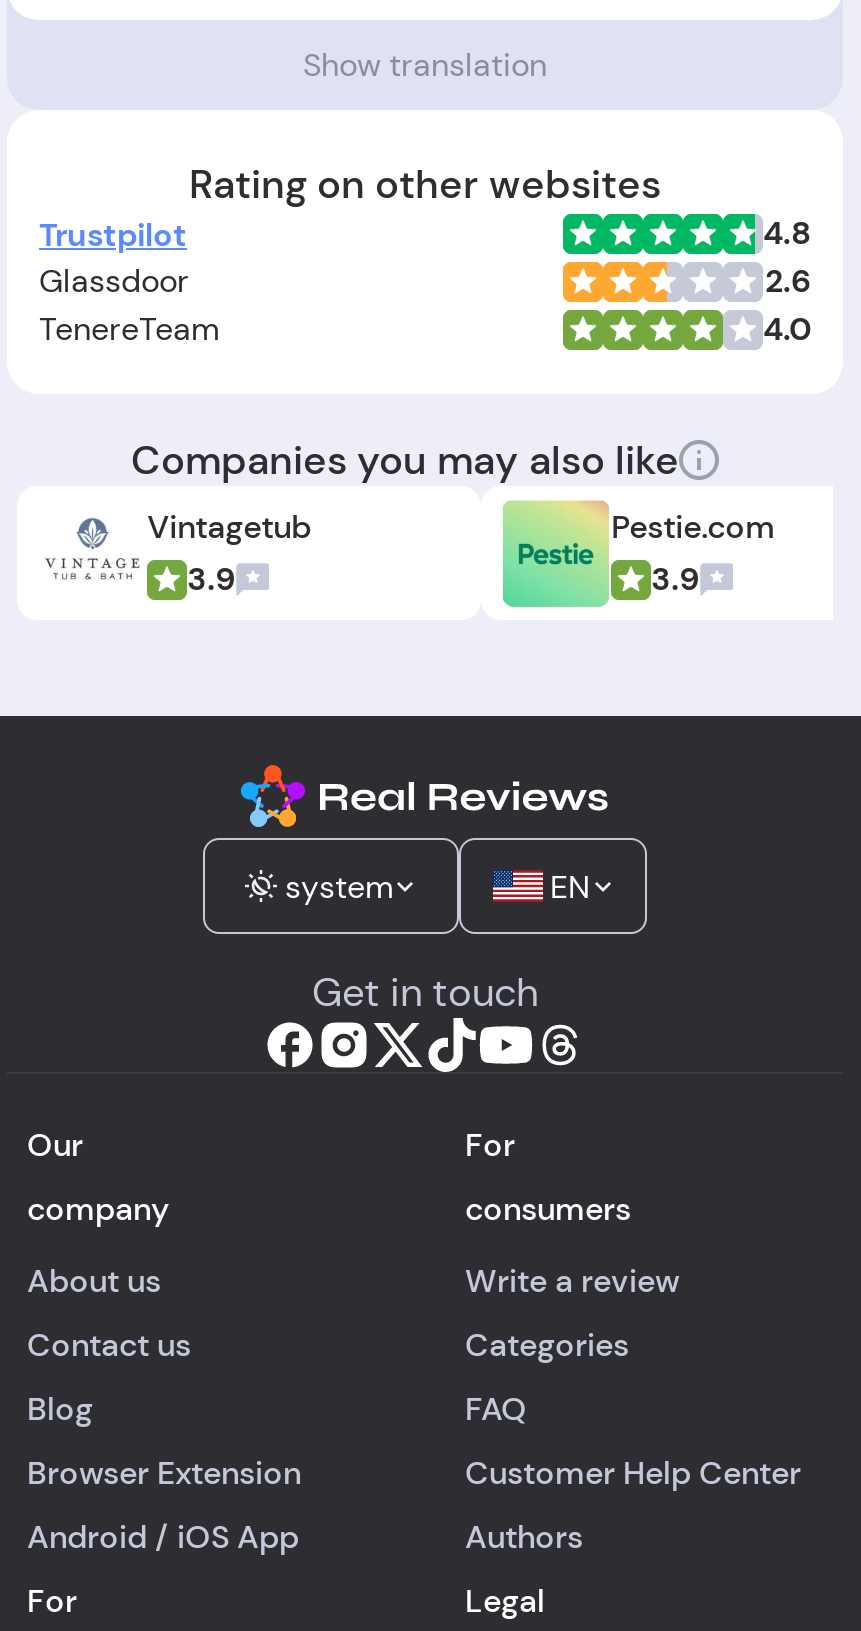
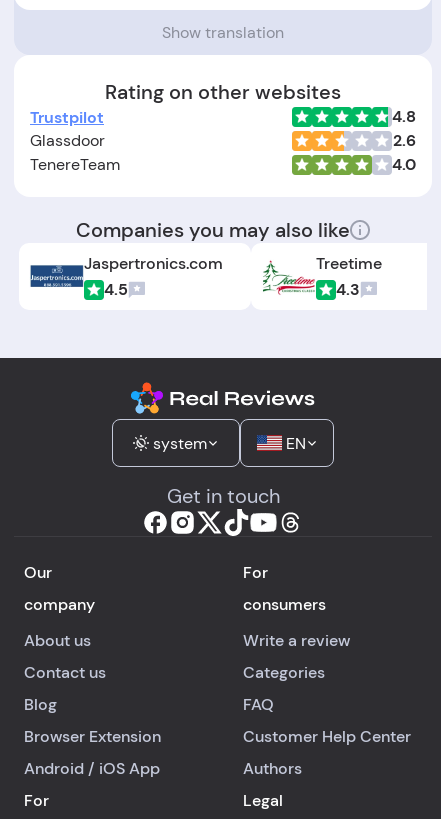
[39,506,311,602] [image] | Vintagetub | 3.9 -> [29,253,223,301] [image] | Jaspertronics.com | 4.5
[501,498,775,610] [image] | Pestie.com | 3.9 -> [262,250,382,304] [image] | Treetime | 4.3

